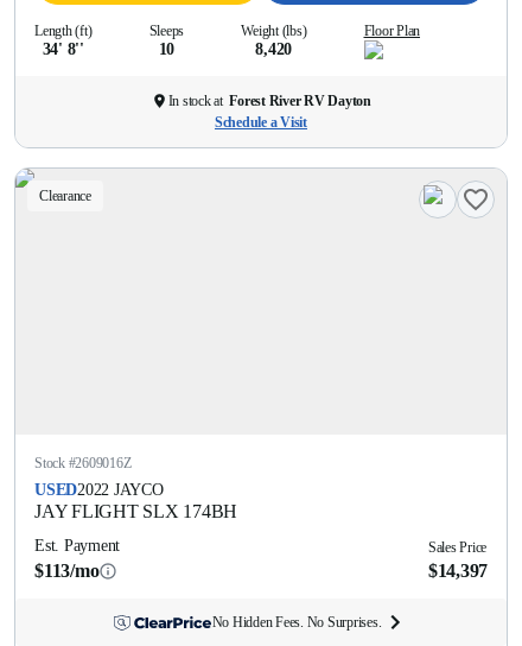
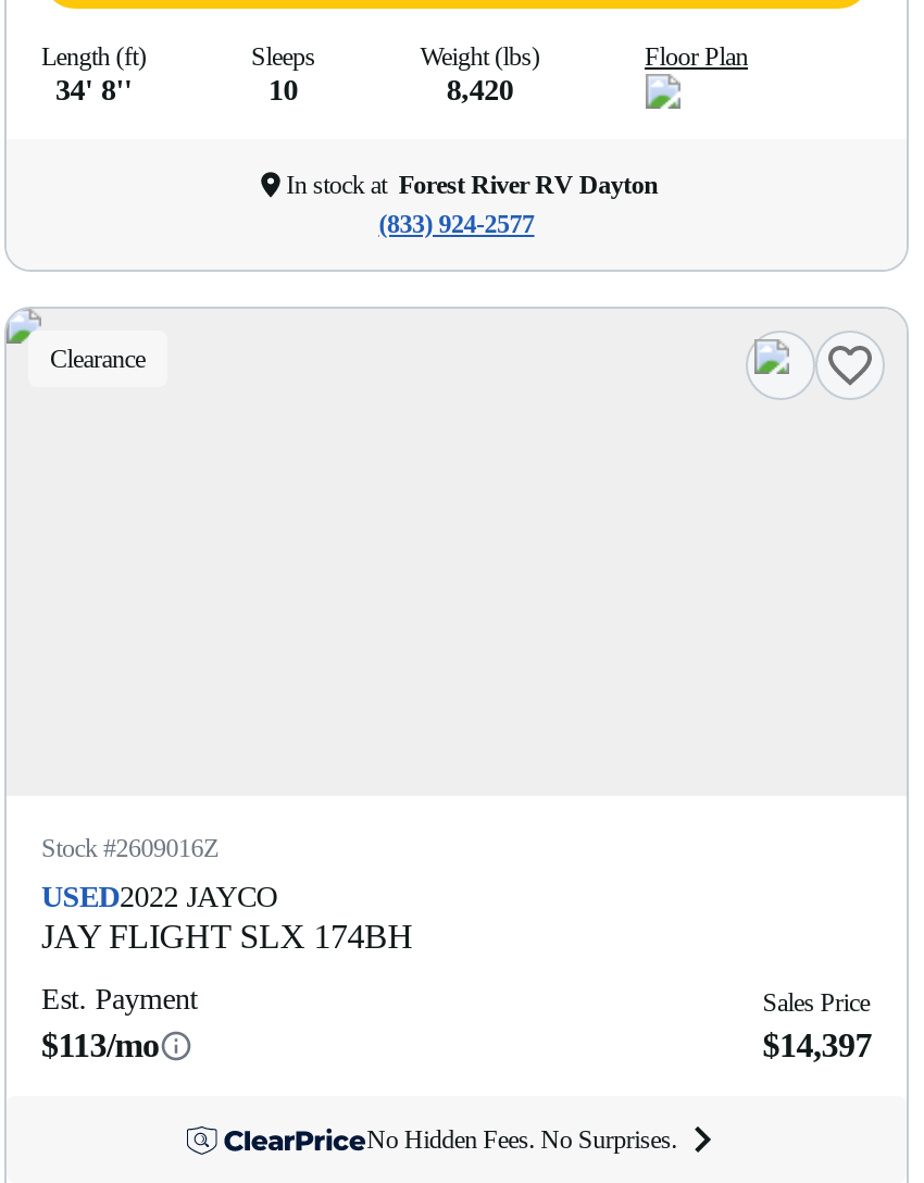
[215,114,307,131] Schedule a Visit -> [379,209,534,239] (833) 924-2577

